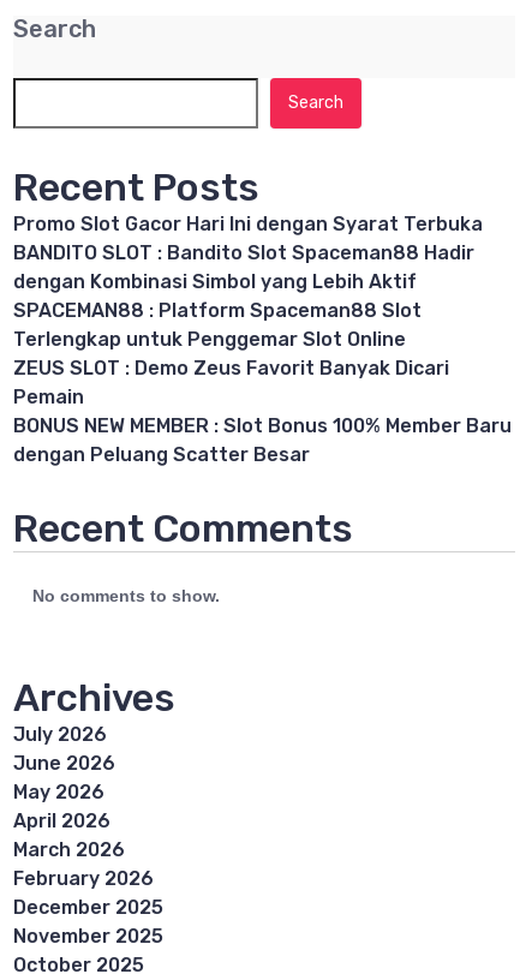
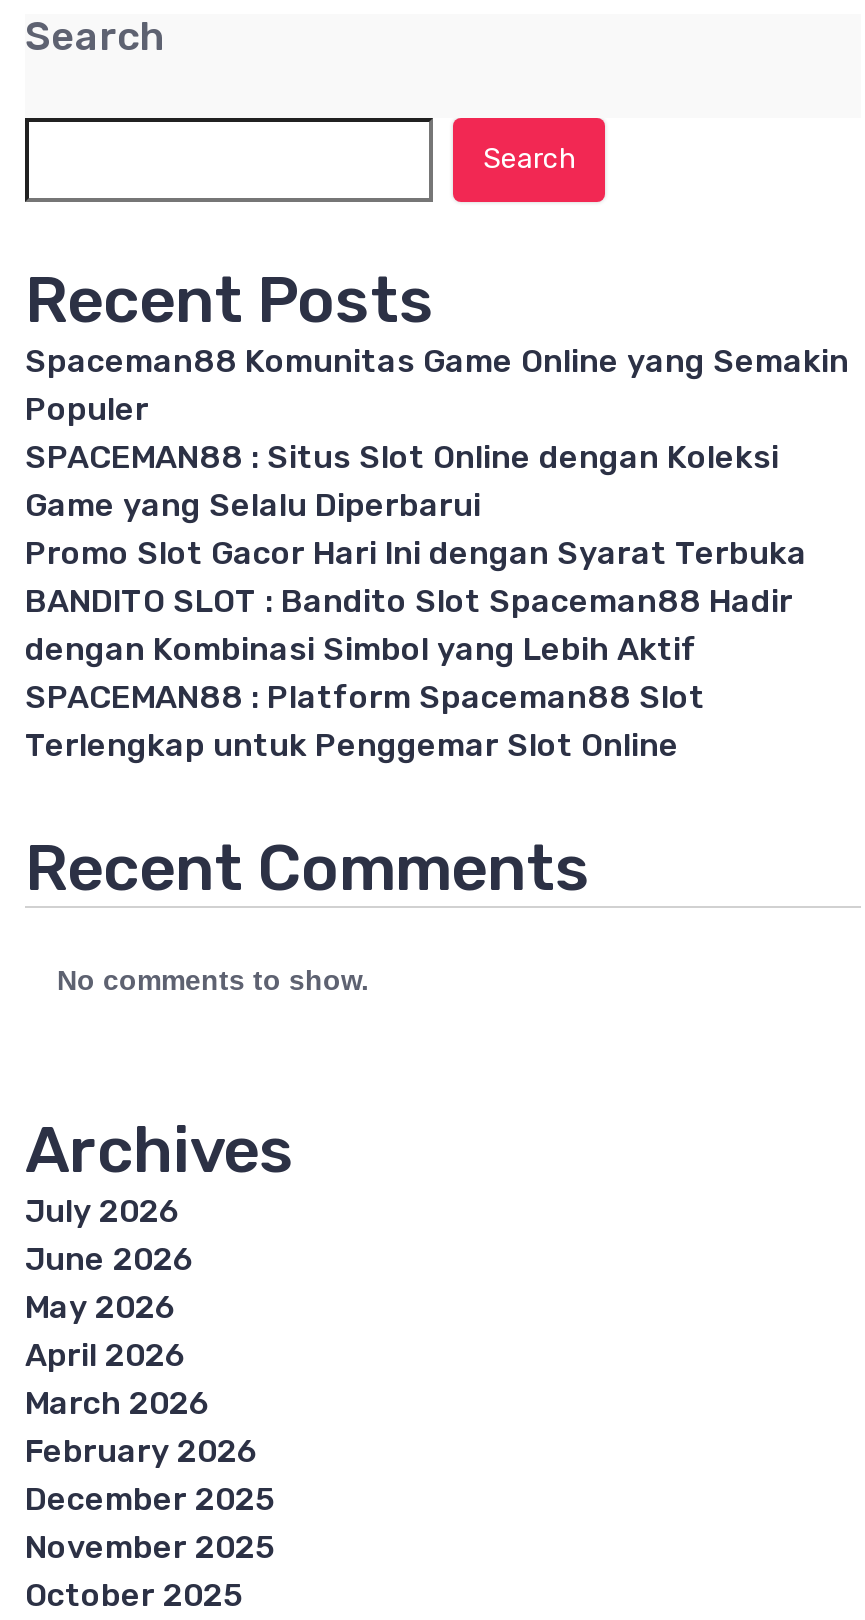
none -> [25,343,849,525] Spaceman88 Komunitas Game Online yang Semakin | Populer | SPACEMAN88 : Situs Slot Online dengan Koleksi | Game yang Selalu Diperbarui
moved [13,213,483,351] -> [25,535,807,765]: Promo Slot Gacor Hari Ini dengan Syarat Terbuka | BANDITO SLOT : Bandito Slot Spaceman88 Hadir | dengan Kombinasi Simbol yang Lebih Aktif | SPACEMAN88 : Platform Spaceman88 Slot | Terlengkap untuk Penggemar Slot Online
[13,357,512,466] ZEUS SLOT : Demo Zeus Favorit Banyak Dicari | Pemain | BONUS NEW MEMBER : Slot Bonus 100% Member Baru | dengan Peluang Scatter Besar -> none

